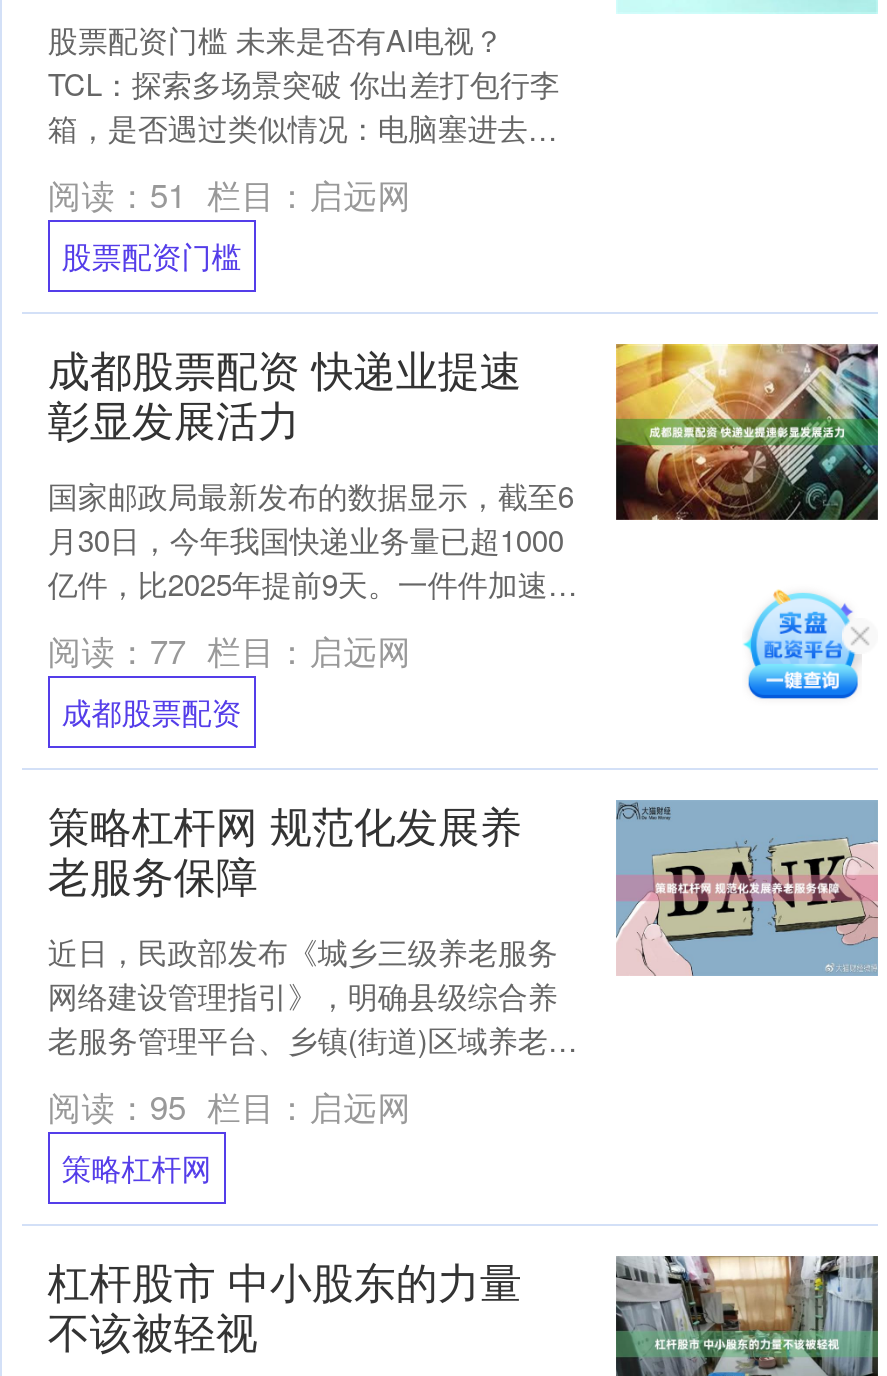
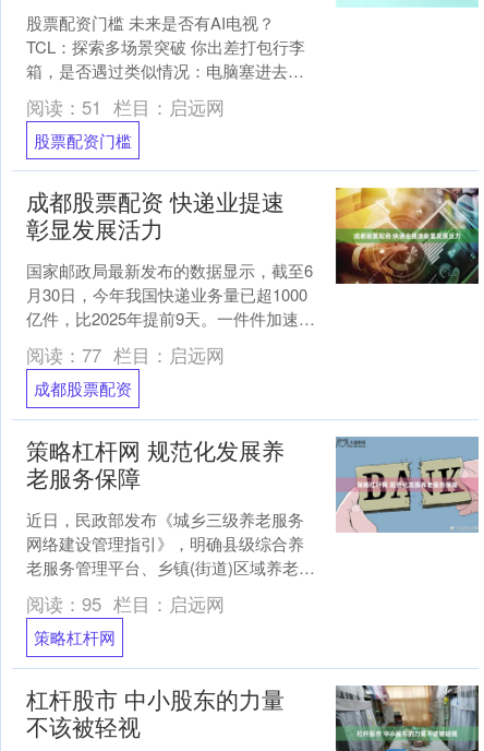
[744,588,868,702] [image] -> none

